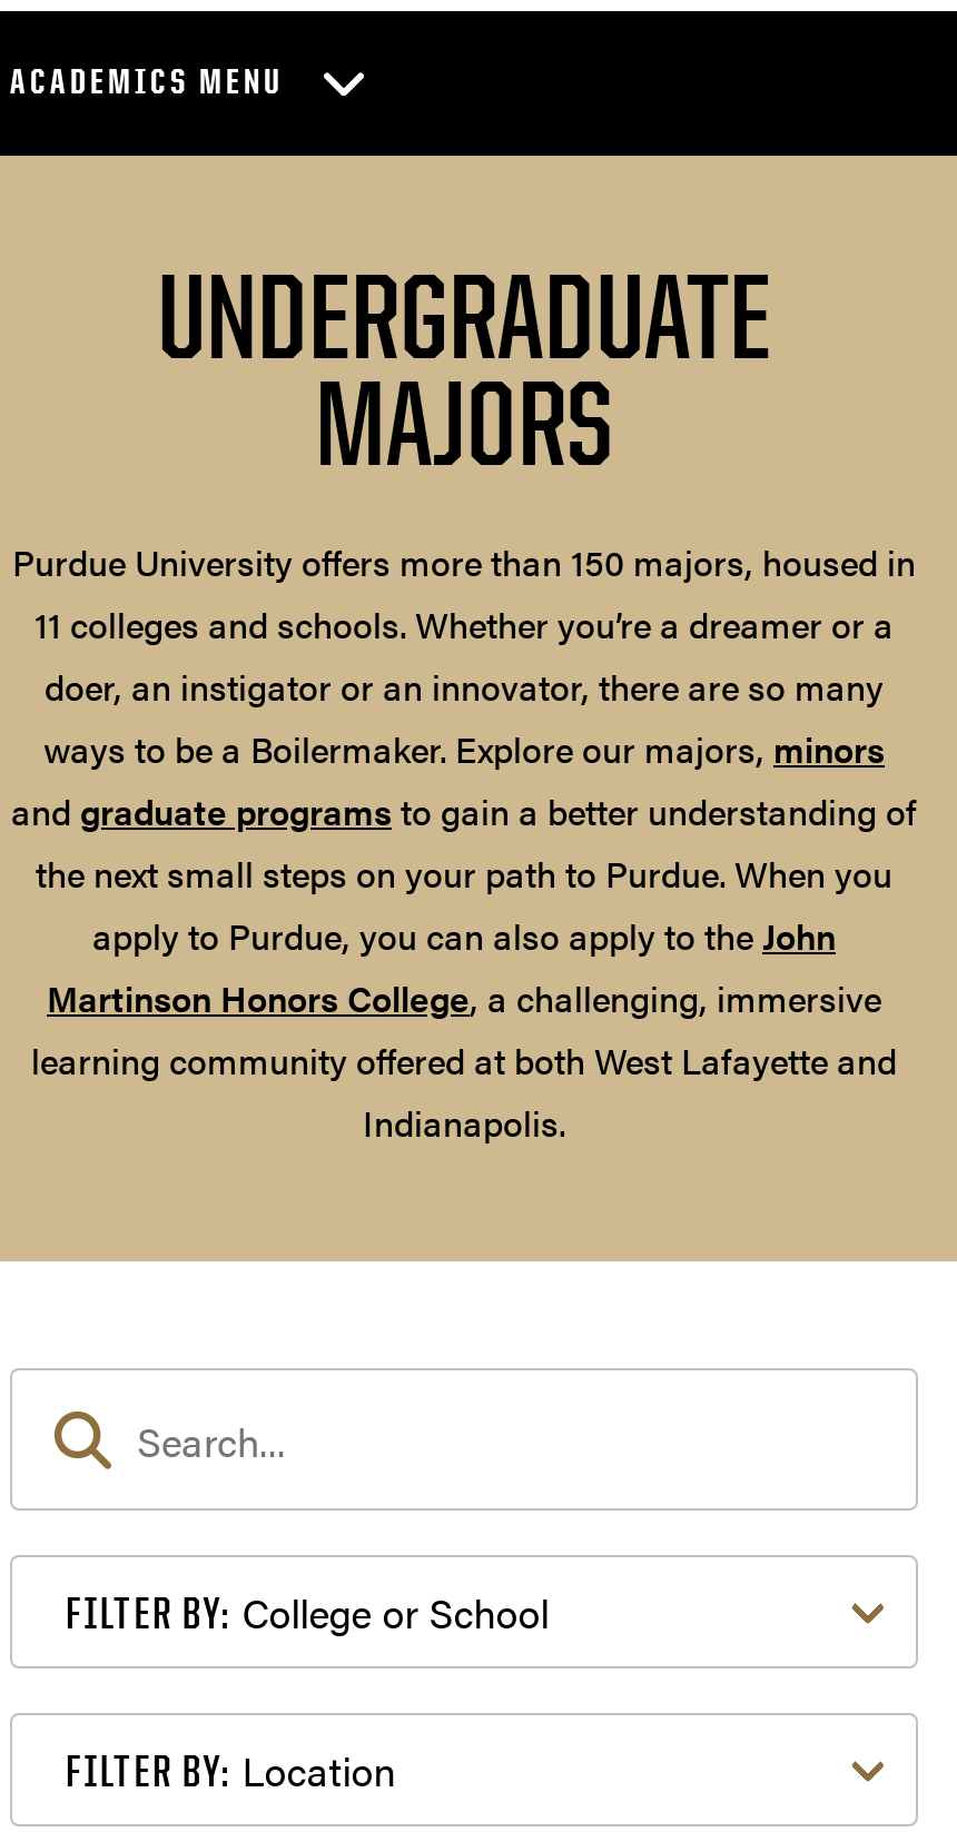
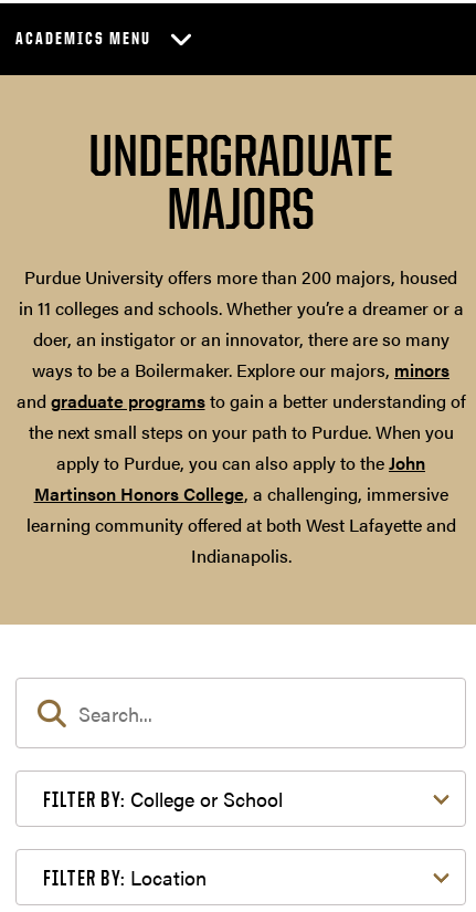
[12,537,916,650] Purdue University offers more than 150 majors, housed in | 11 colleges and schools. Whether you’re a dreamer or a -> [18,264,463,321] Purdue University offers more than 200 majors, housed | in 11 colleges and schools. Whether you’re a dreamer or a

